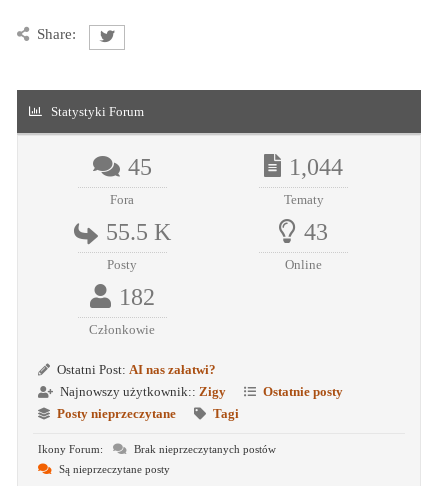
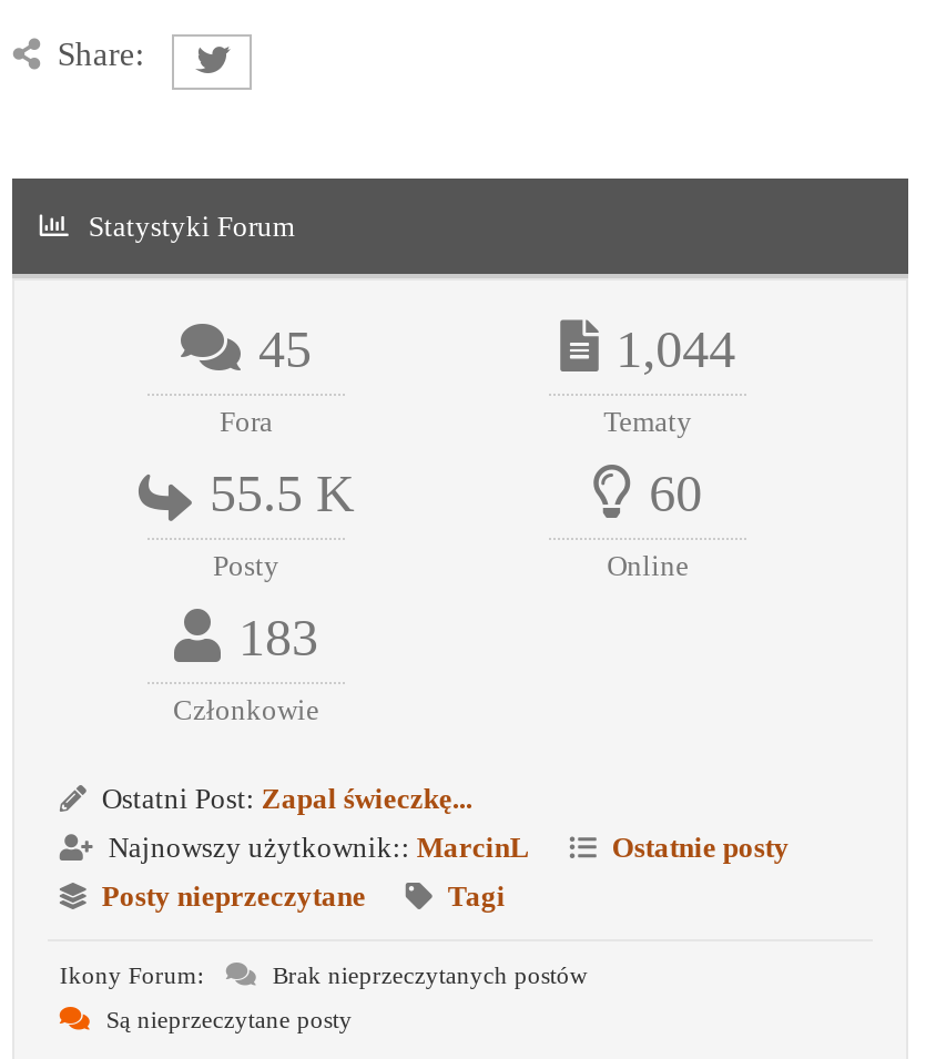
[304,219,328,245] 43 -> [649,465,702,523] 60
[119,284,155,310] 182 -> [238,609,318,667] 183
[54,362,216,377] Ostatni Post: AI nas załatwi? -> [95,782,472,816] Ostatni Post: Zapal świeczkę...
[57,384,226,399] Najnowszy użytkownik:: Zigy -> [102,831,530,864] Najnowszy użytkownik:: MarcinL

